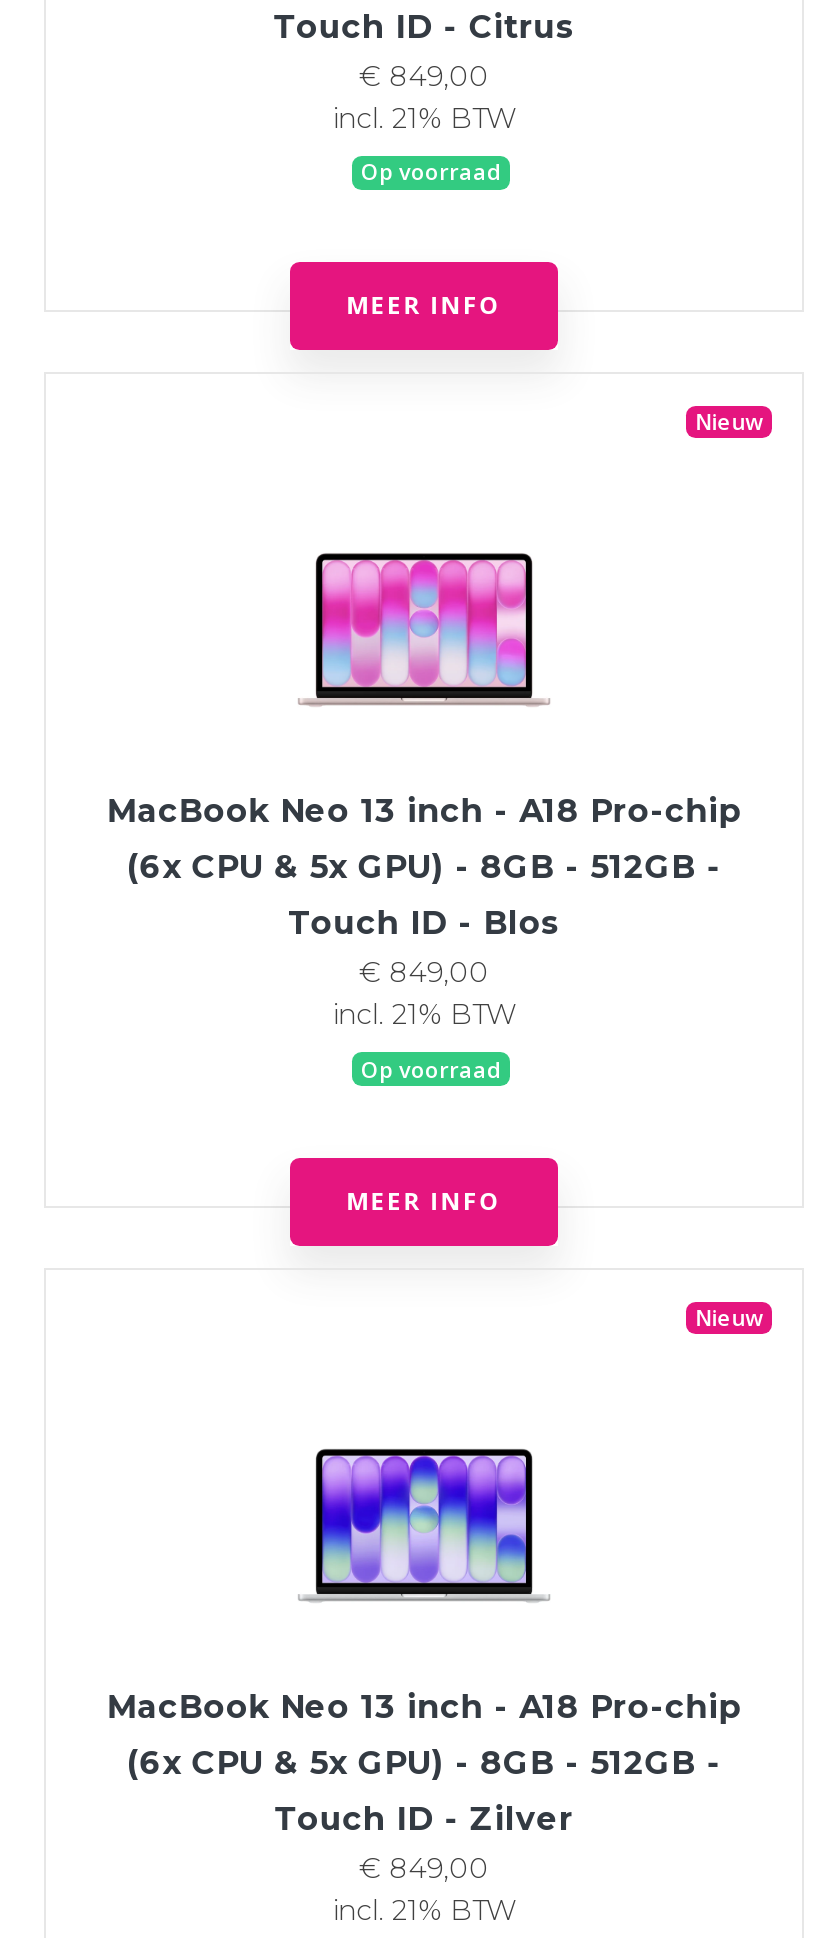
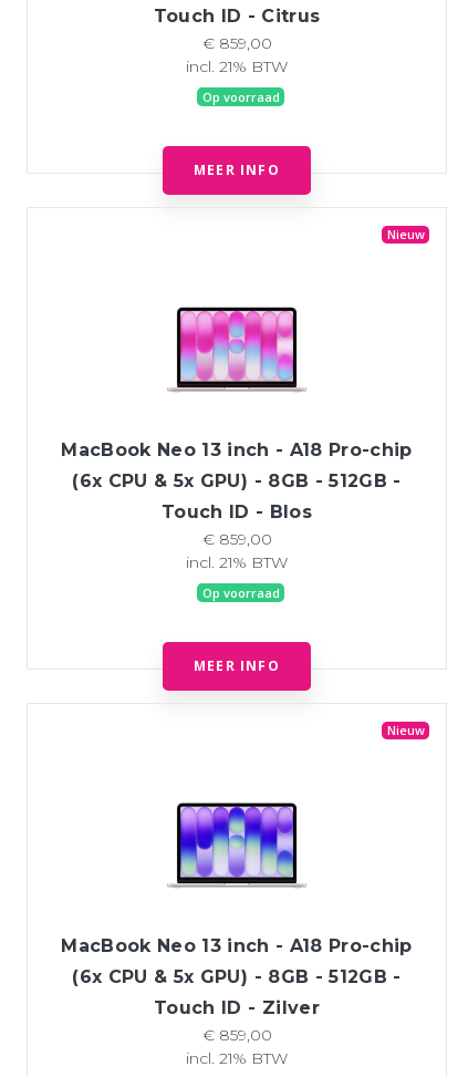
[359,58,489,94] € 849,00 -> [202,33,272,53] € 859,00
[359,954,489,990] € 849,00 -> [202,529,272,549] € 859,00
[359,1851,489,1887] € 849,00 -> [202,1025,272,1045] € 859,00

